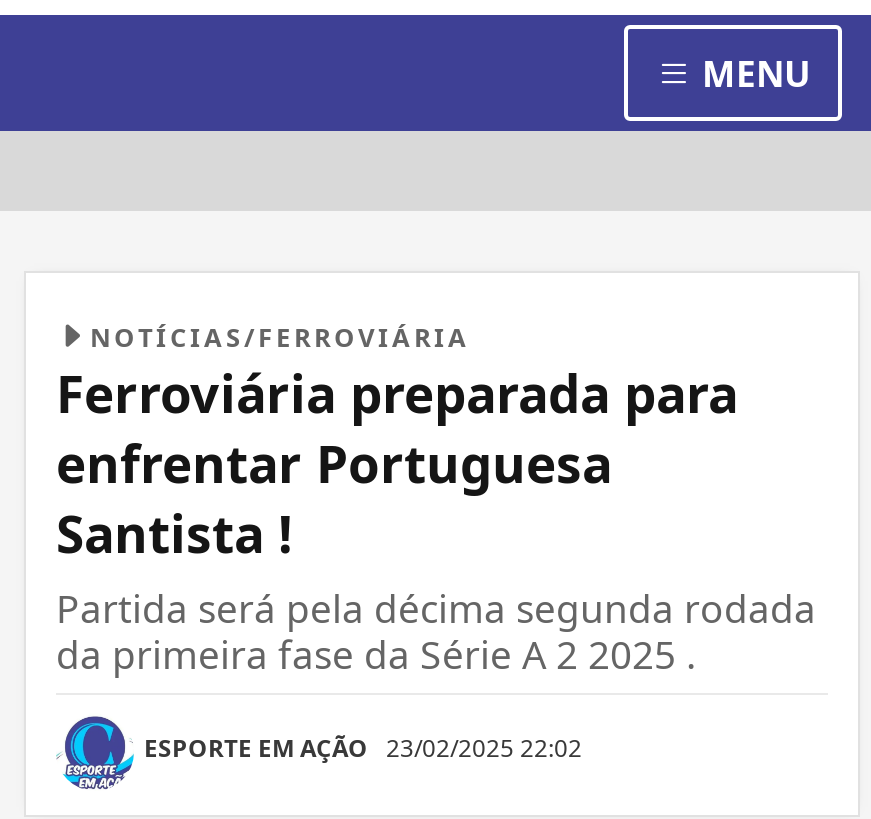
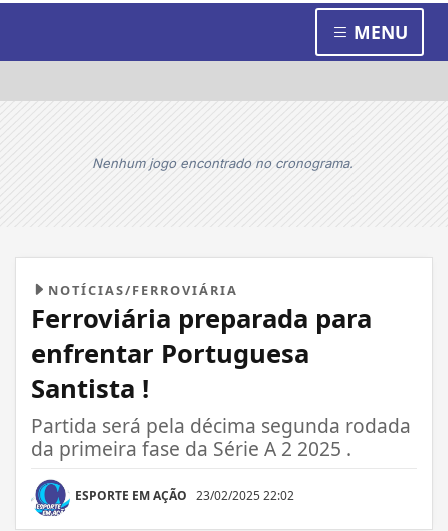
none -> [91,155,352,171] Nenhum jogo encontrado no cronograma.

